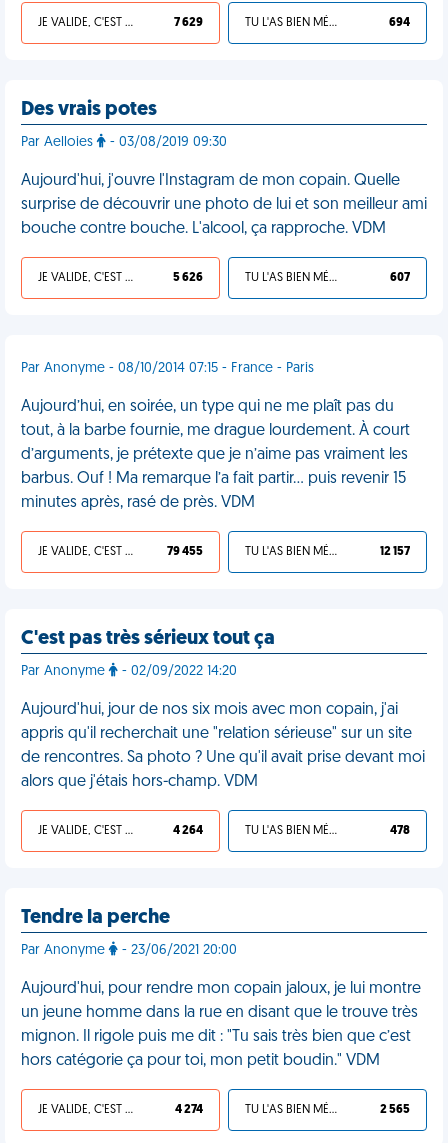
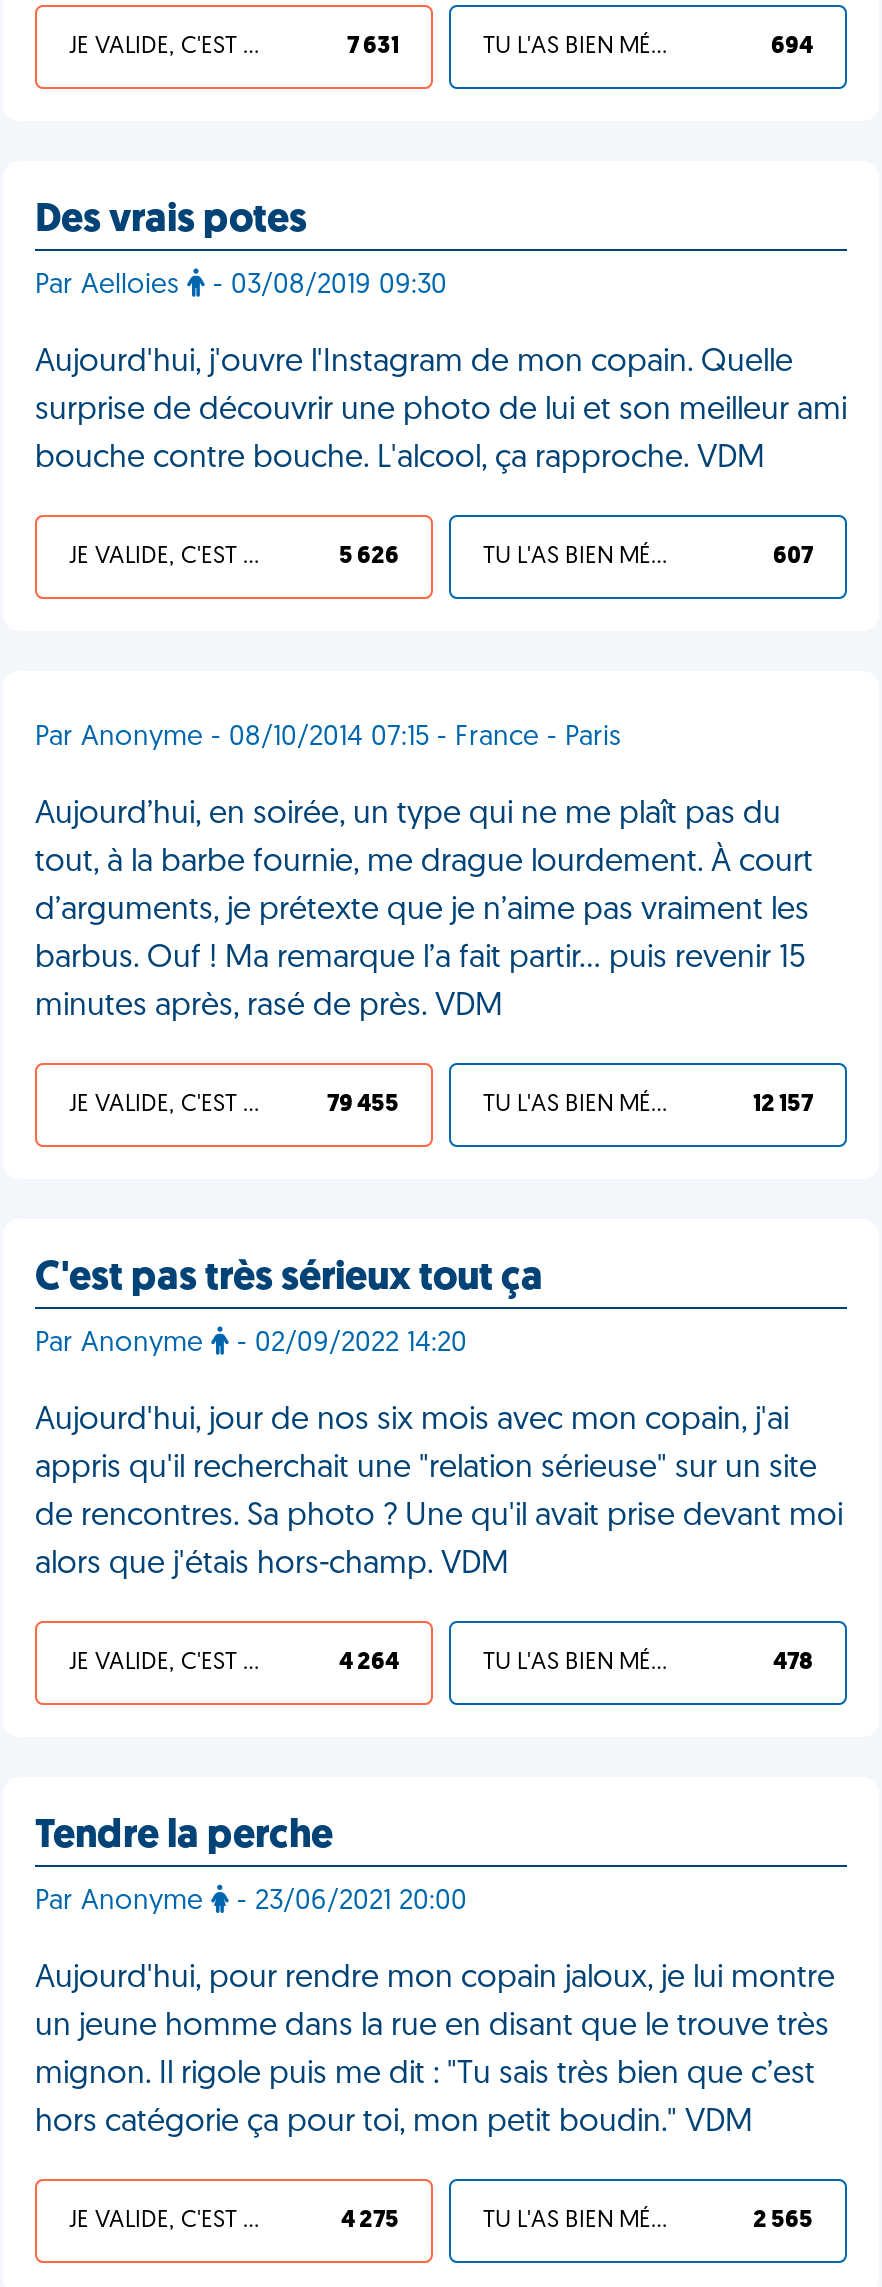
[174,17,203,29] 7 629 -> [347,35,399,59] 7 631
[175,1104,203,1116] 4 274 -> [341,2209,399,2233] 4 275

